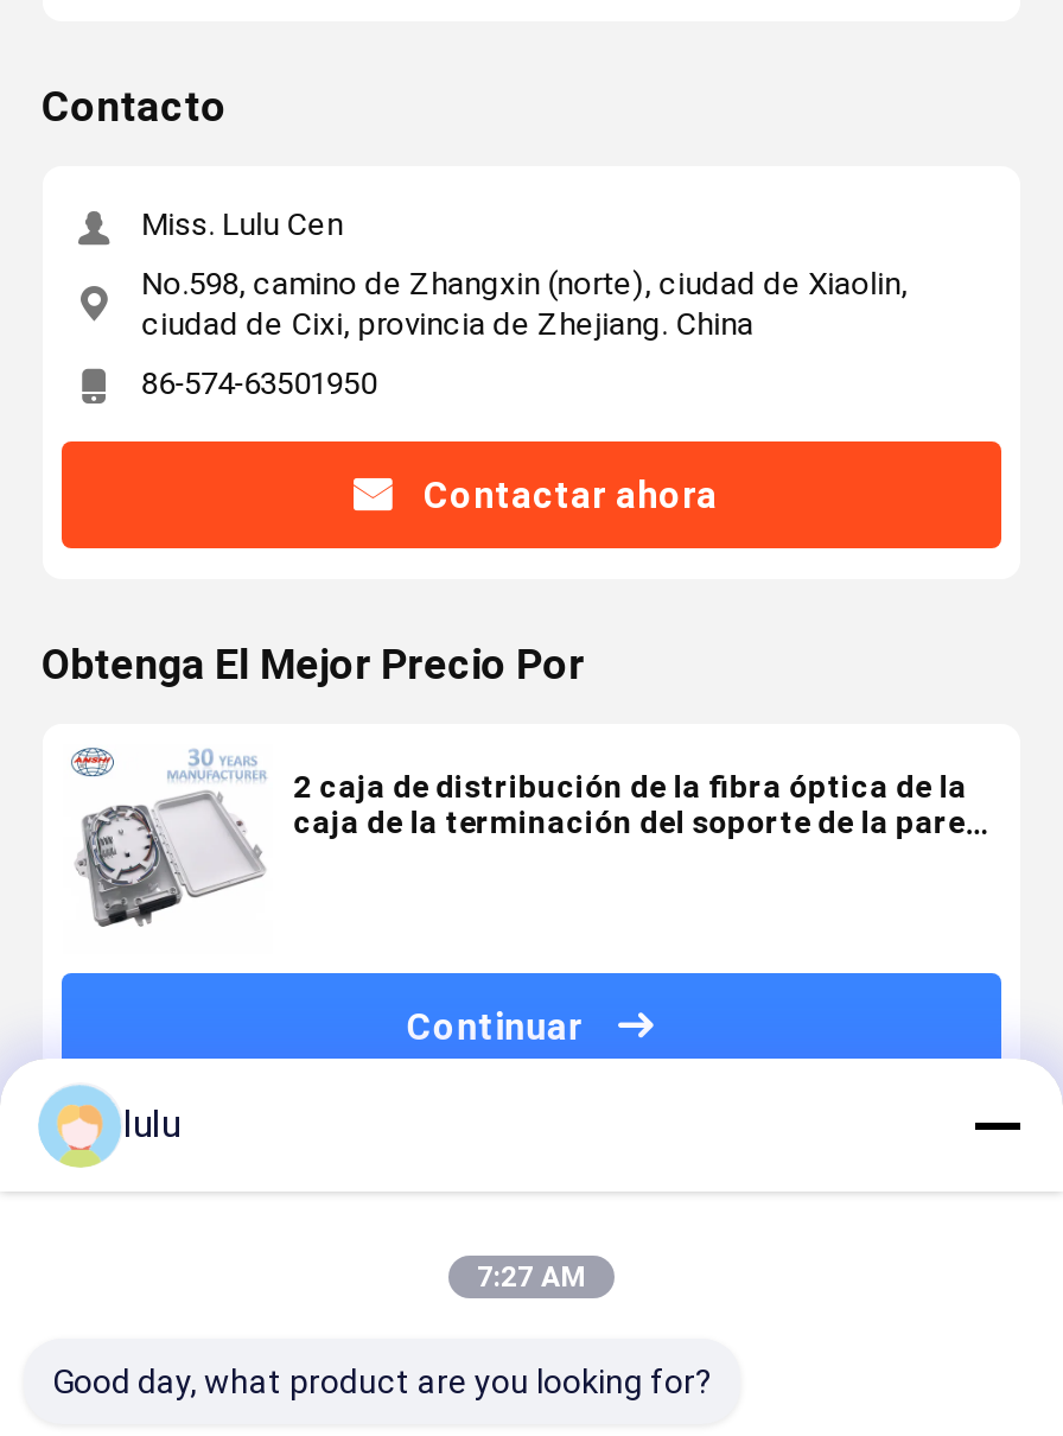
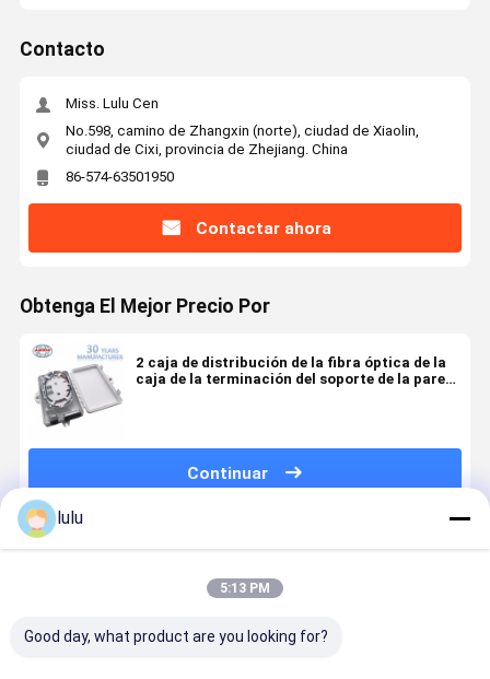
[477,1260,586,1294] 7:27 AM -> [220,581,270,596] 5:13 PM

